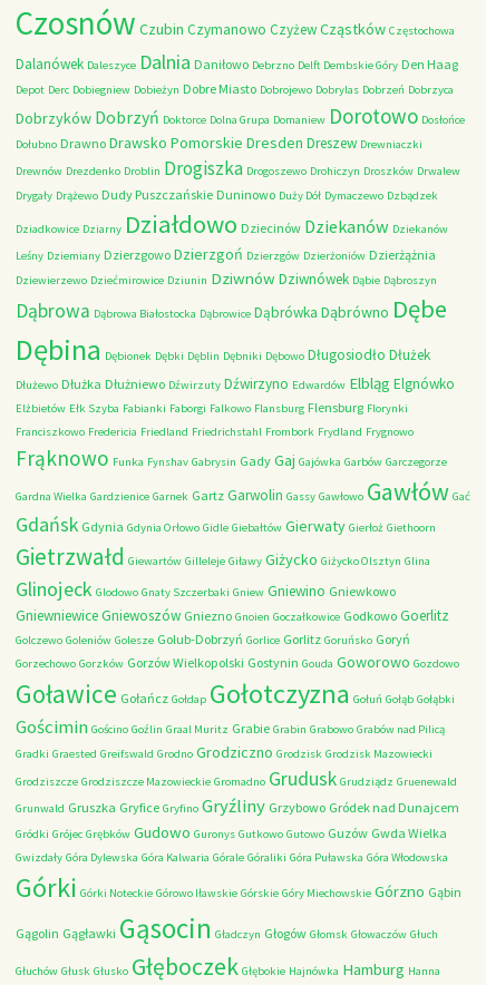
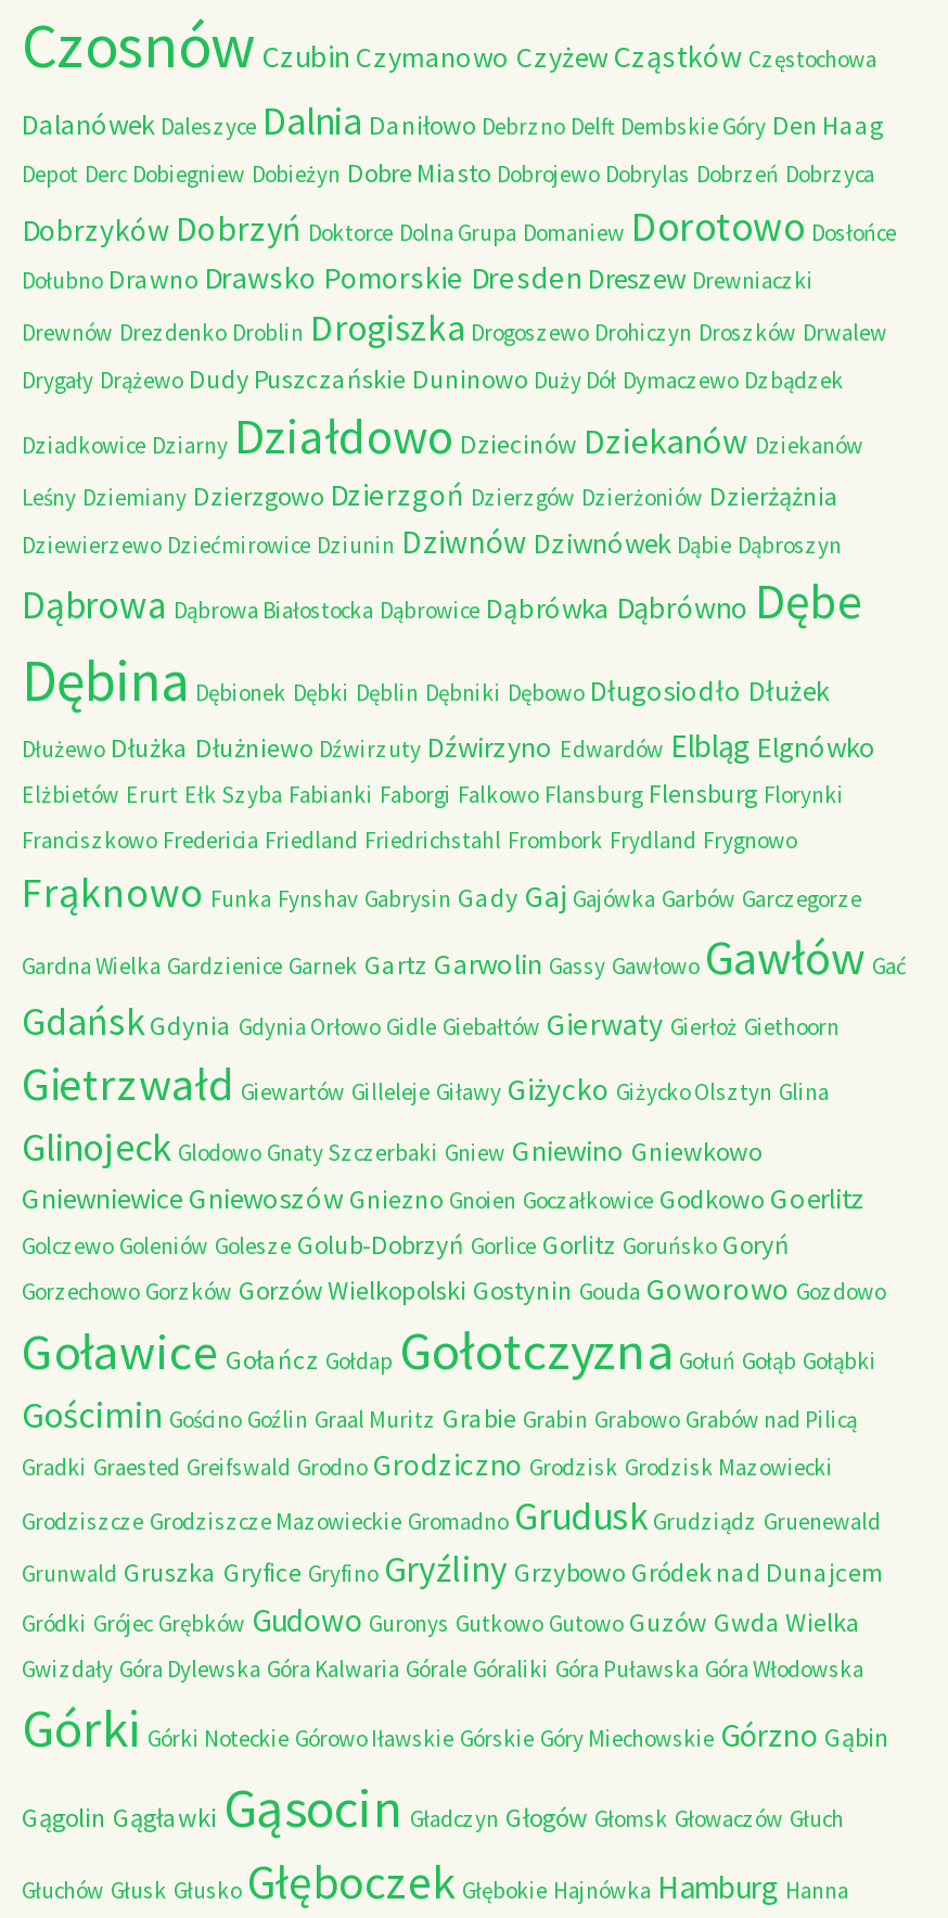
[16,399,408,416] Elżbietów Ełk Szyba Fabianki Faborgi Falkowo Flansburg Flensburg Florynki -> [22,777,844,809] Elżbietów Erurt Ełk Szyba Fabianki Faborgi Falkowo Flansburg Flensburg Florynki

